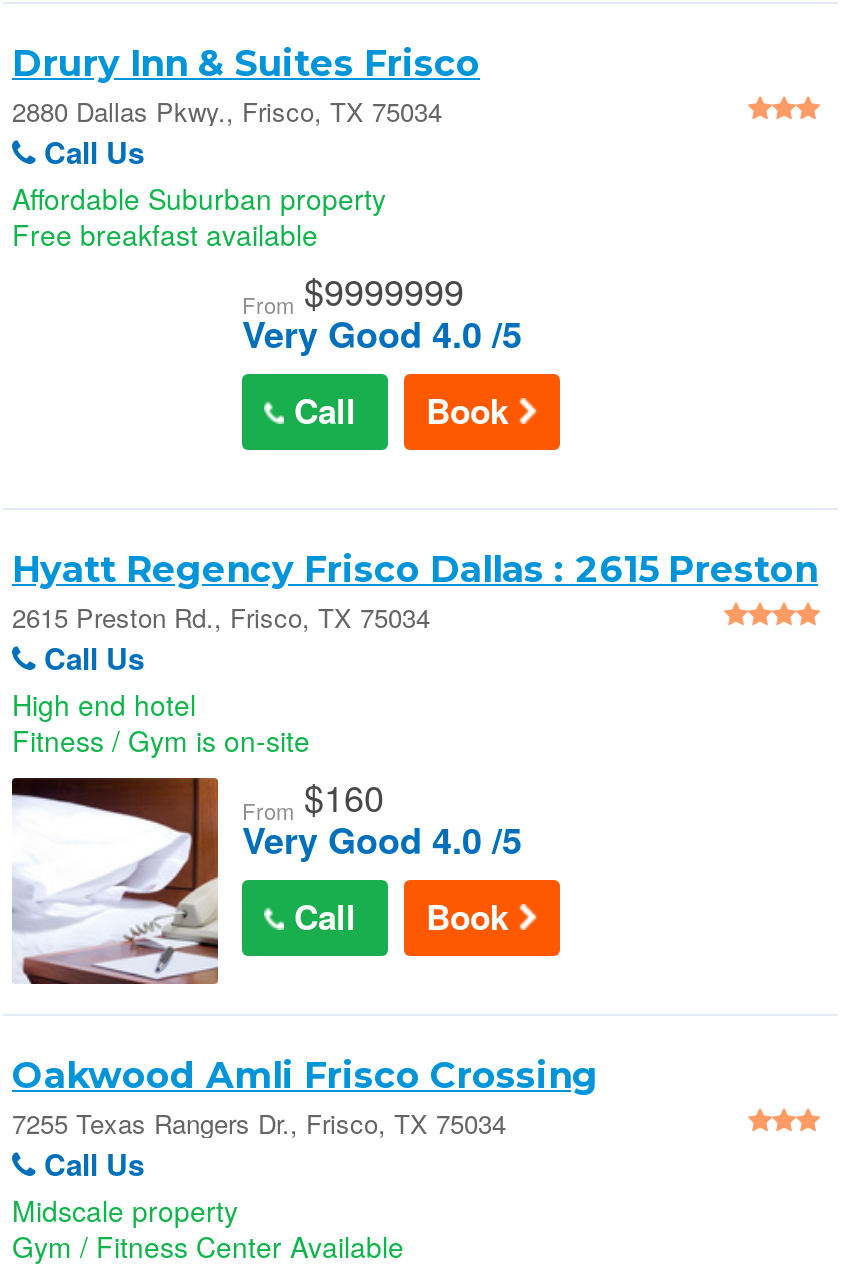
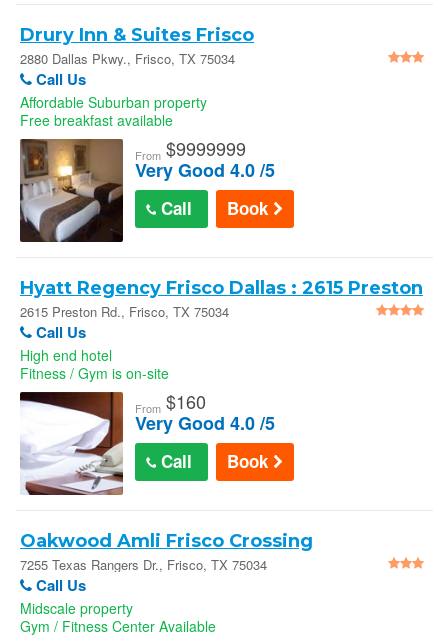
none -> [19,138,124,243] [image]

